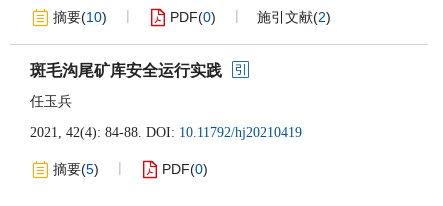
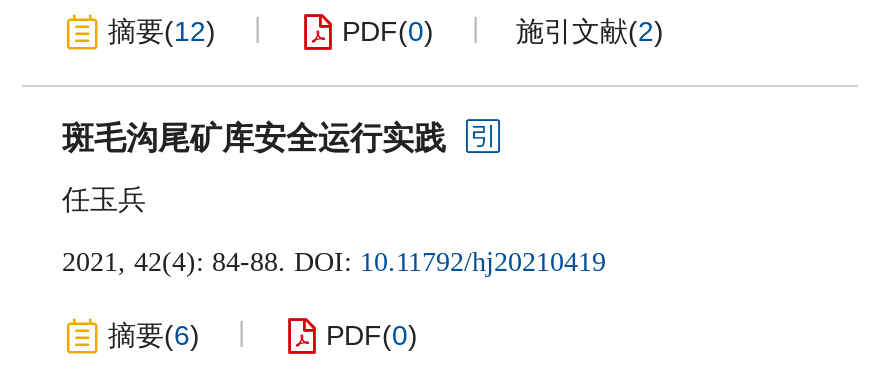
[53,9,107,25] 摘要(10) -> [108,15,216,47] 摘要(12)
[53,161,99,177] 摘要(5) -> [108,319,200,351] 摘要(6)

